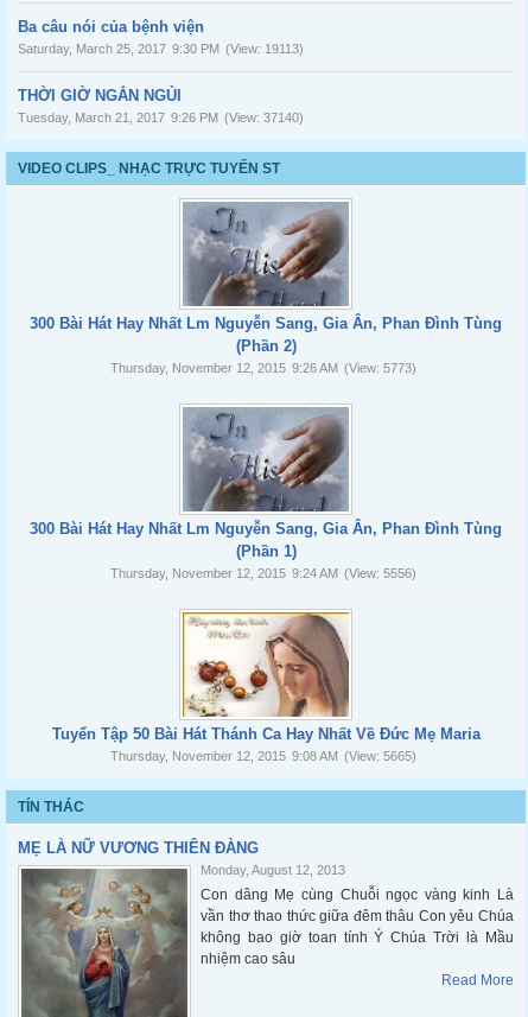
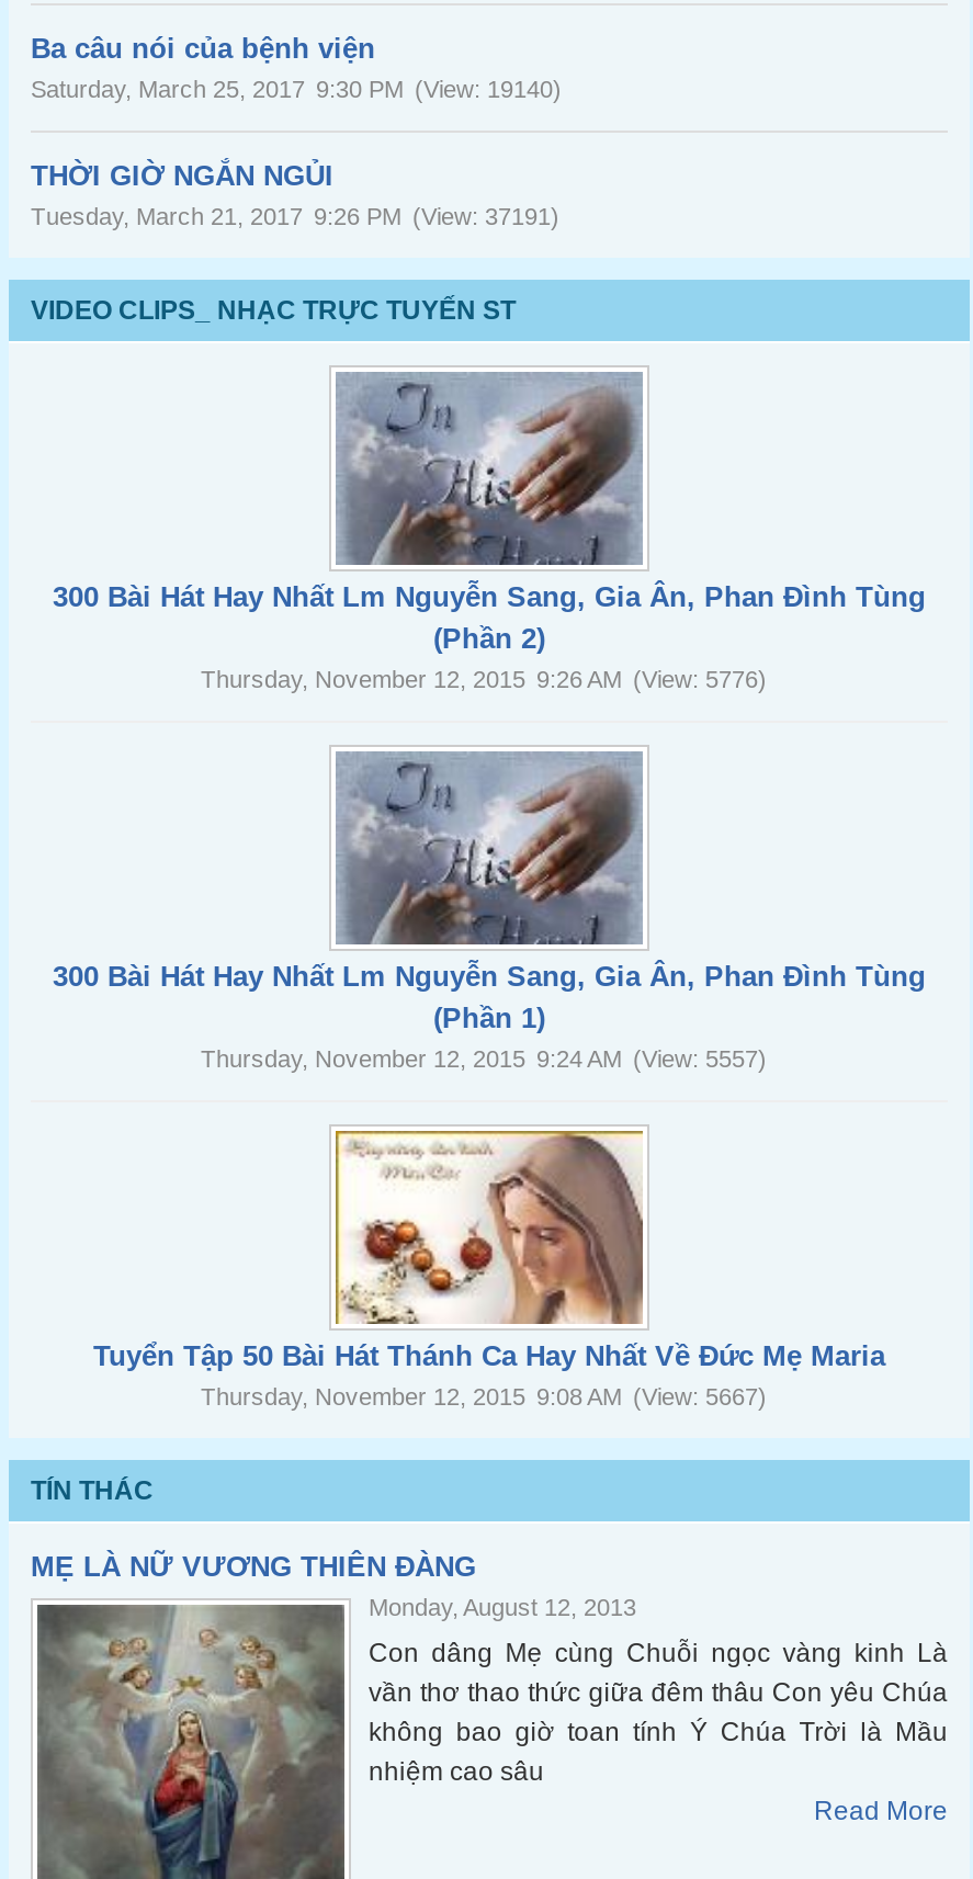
[18,42,304,56] Saturday, March 25, 2017 9:30 PM (View: 19113) -> [31,76,562,102] Saturday, March 25, 2017 9:30 PM (View: 19140)
[18,110,304,125] Tuesday, March 21, 2017 9:26 PM (View: 37140) -> [31,203,559,229] Tuesday, March 21, 2017 9:26 PM (View: 37191)
[110,361,416,375] Thursday, November 12, 2015 9:26 AM (View: 5773) -> [201,666,767,692] Thursday, November 12, 2015 9:26 AM (View: 5776)
[110,566,416,580] Thursday, November 12, 2015 9:24 AM (View: 5556) -> [201,1045,767,1072] Thursday, November 12, 2015 9:24 AM (View: 5557)
[110,749,416,763] Thursday, November 12, 2015 9:08 AM (View: 5665) -> [201,1383,767,1410] Thursday, November 12, 2015 9:08 AM (View: 5667)

